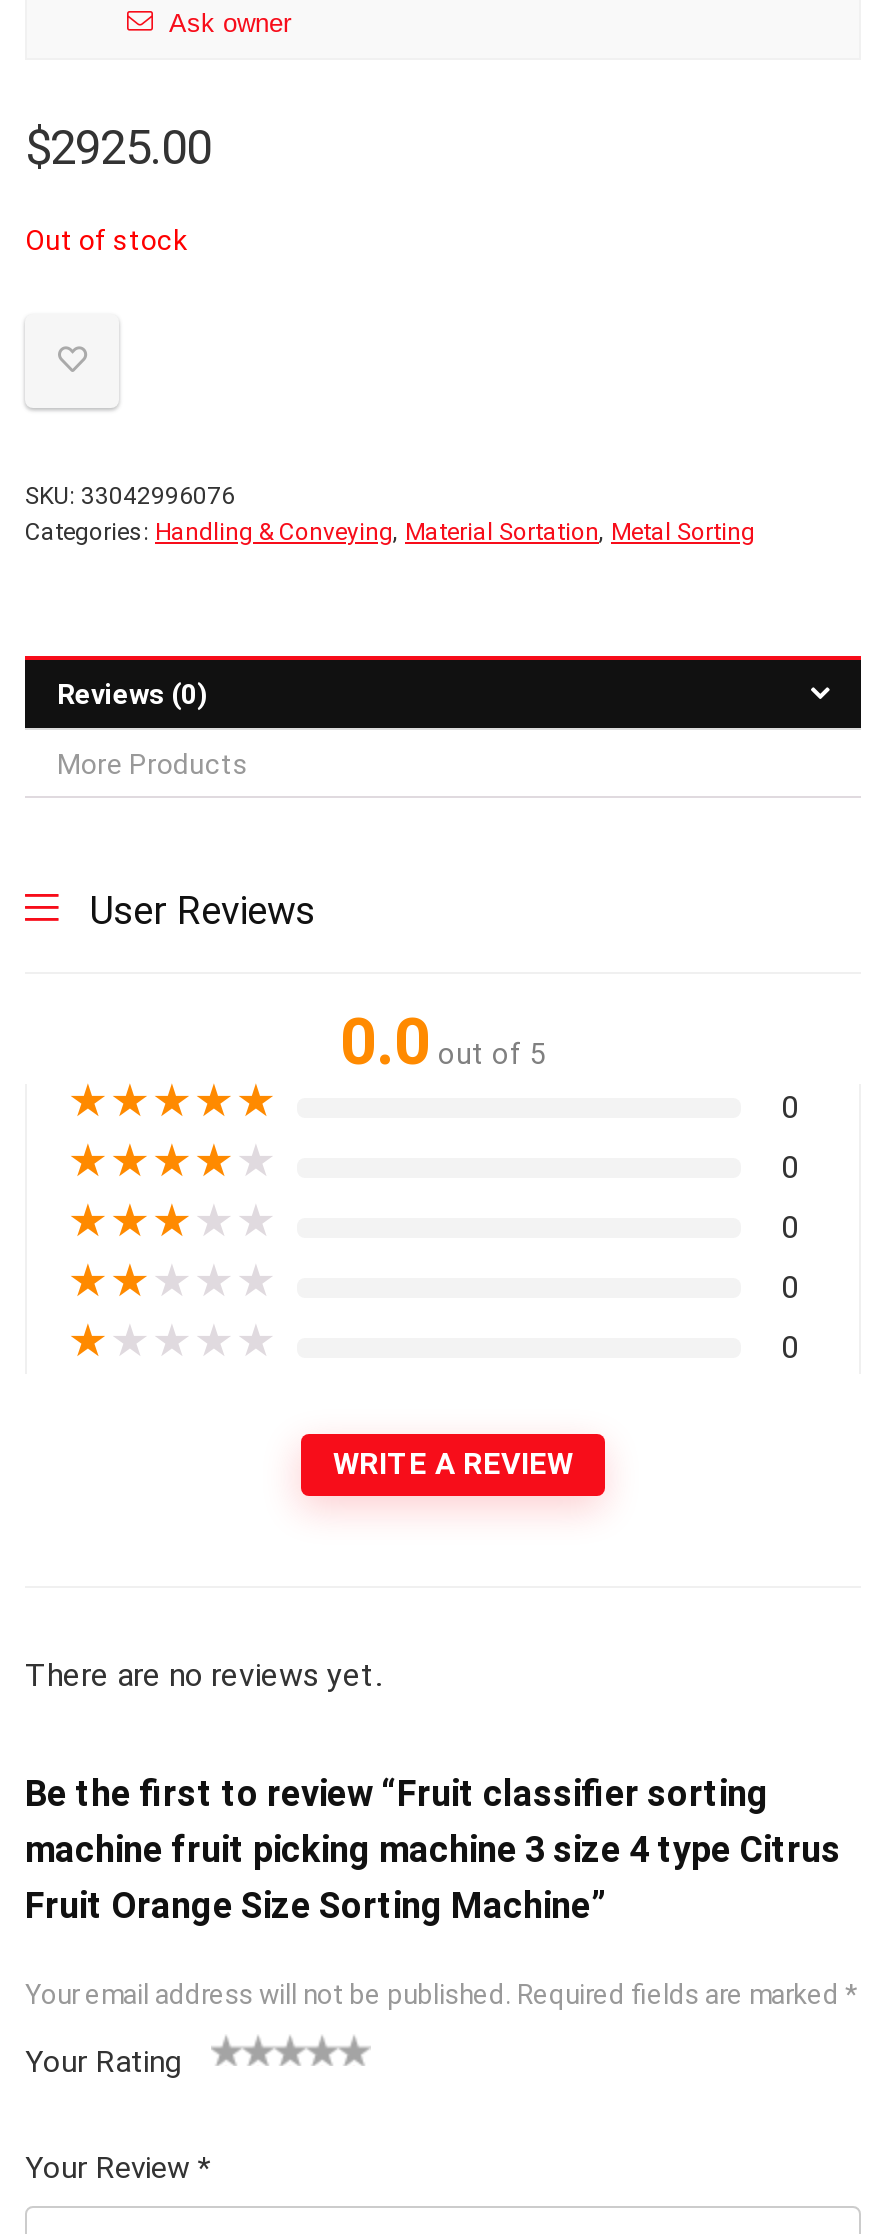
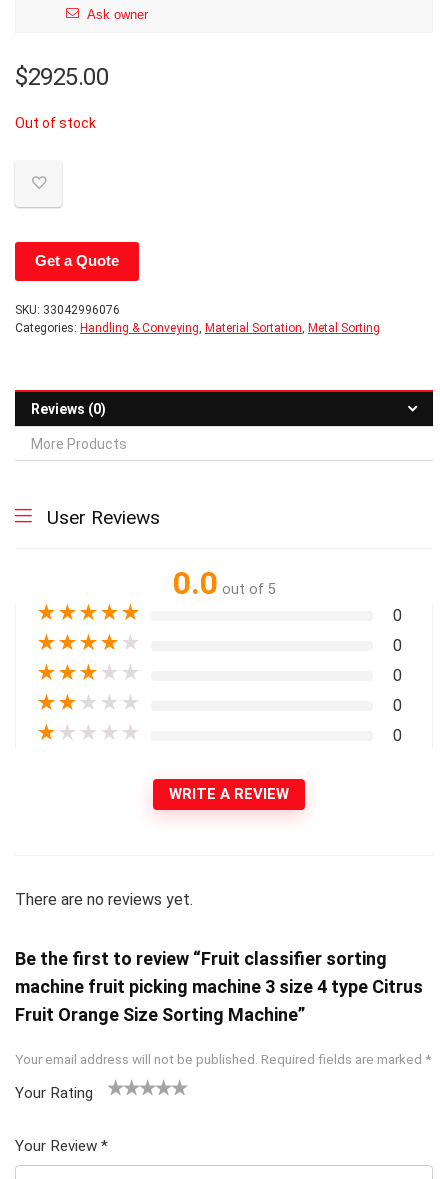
none -> [35,252,119,269] Get a Quote

